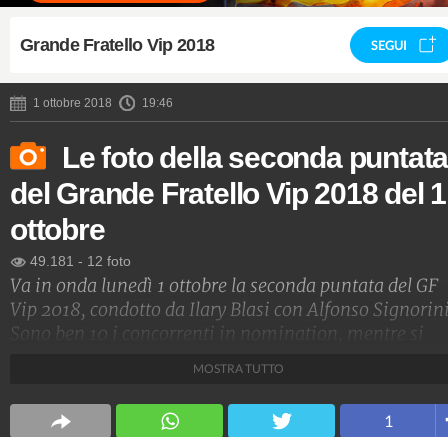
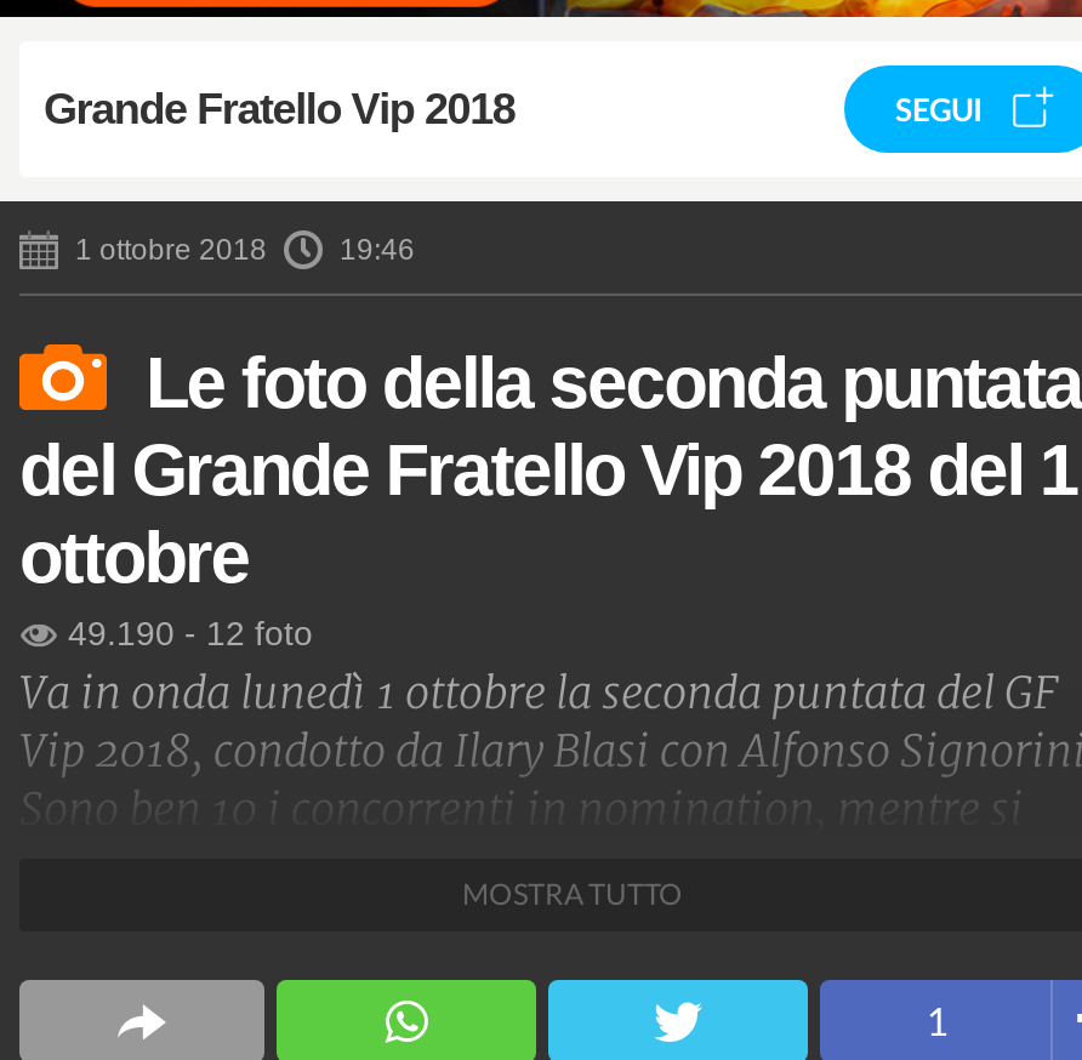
[30,253,131,269] 49.181 - 12 foto -> [68,613,313,652] 49.190 - 12 foto

